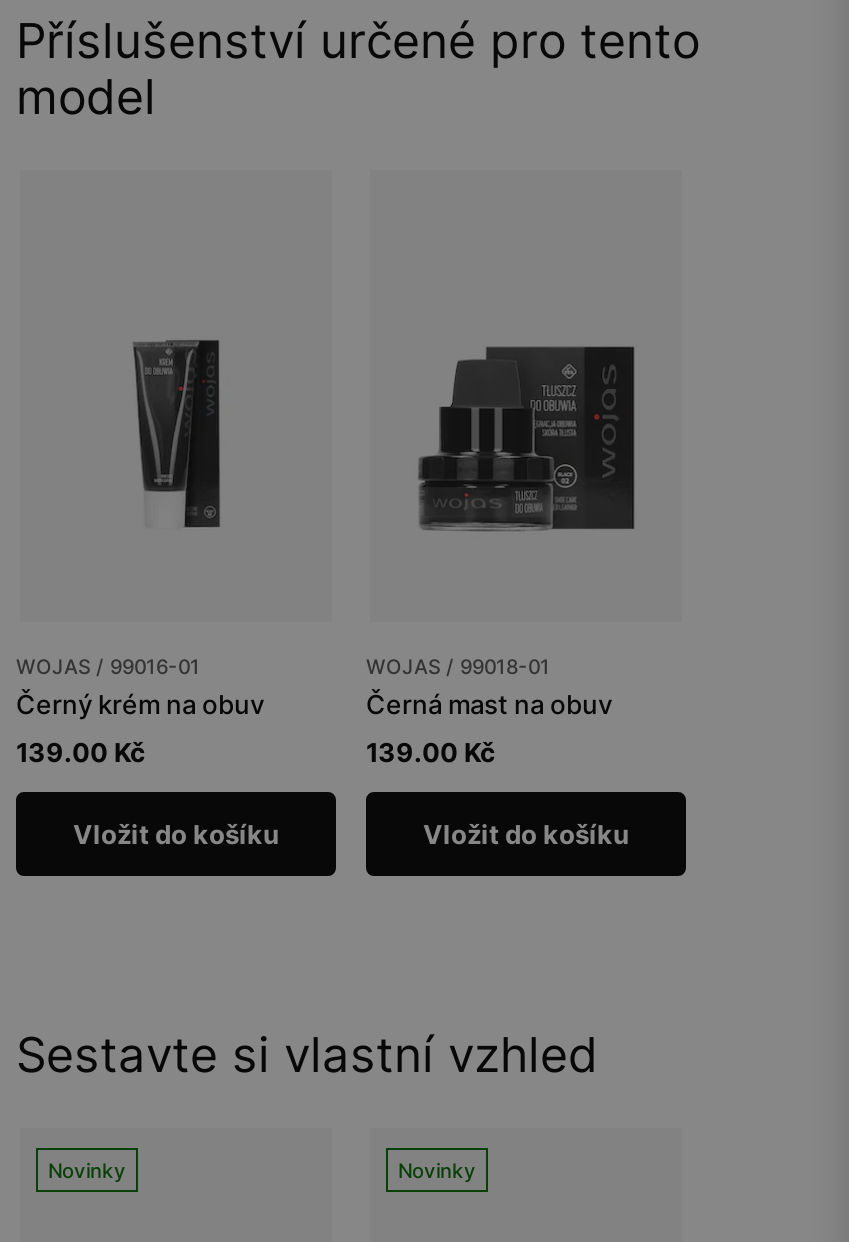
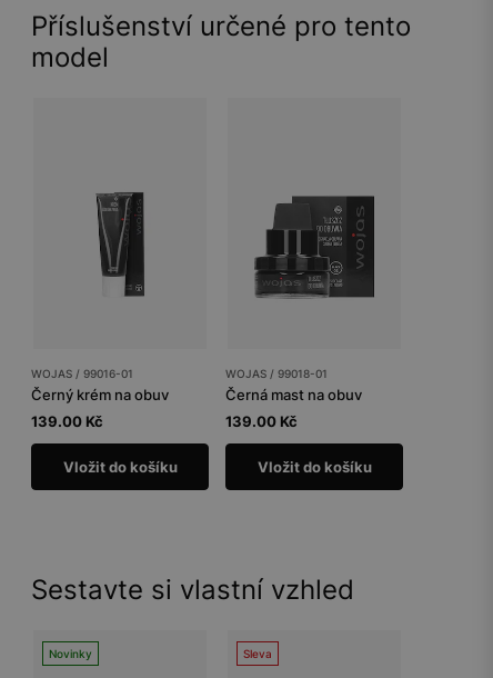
[398,1158,476,1182] Novinky -> [243,647,272,660] Sleva

